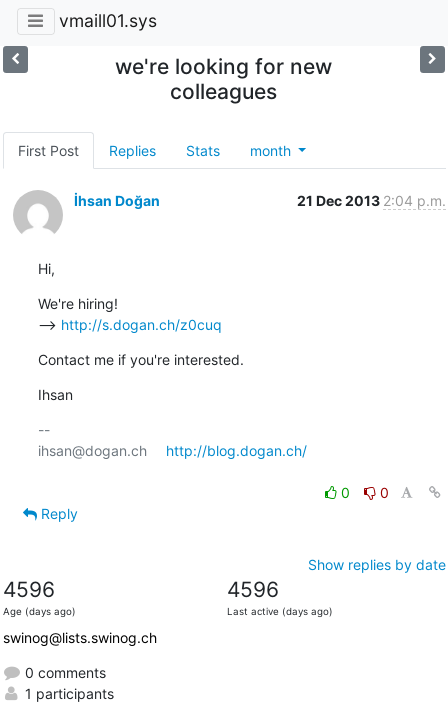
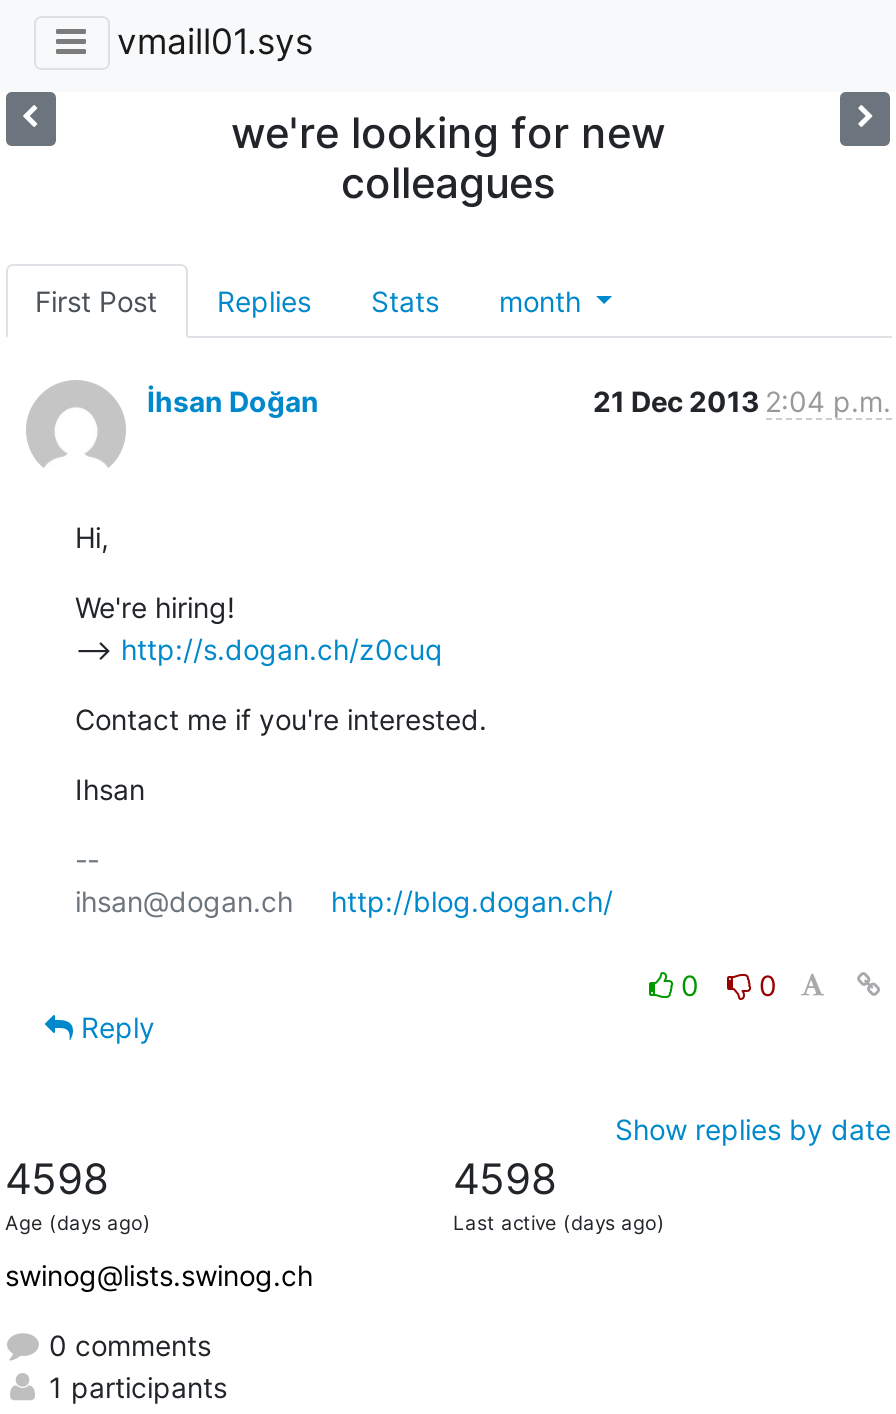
[2,577,54,602] 4596 -> [5,1154,109,1204] 4598
[226,577,278,602] 4596 -> [453,1154,557,1204] 4598

